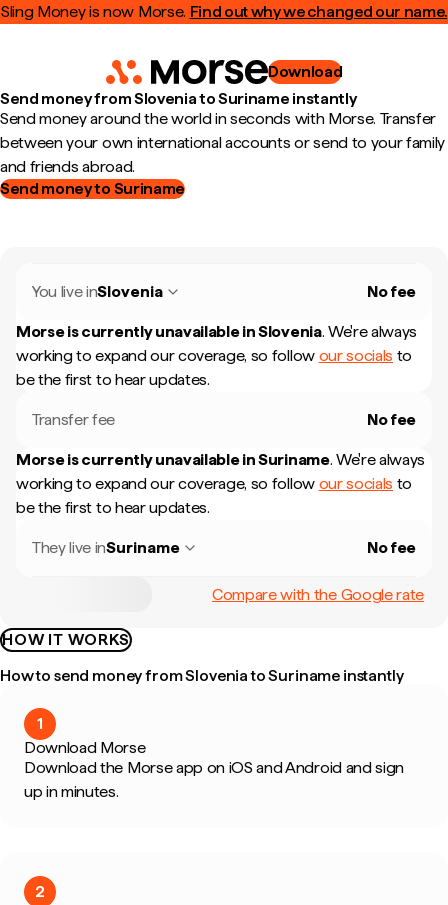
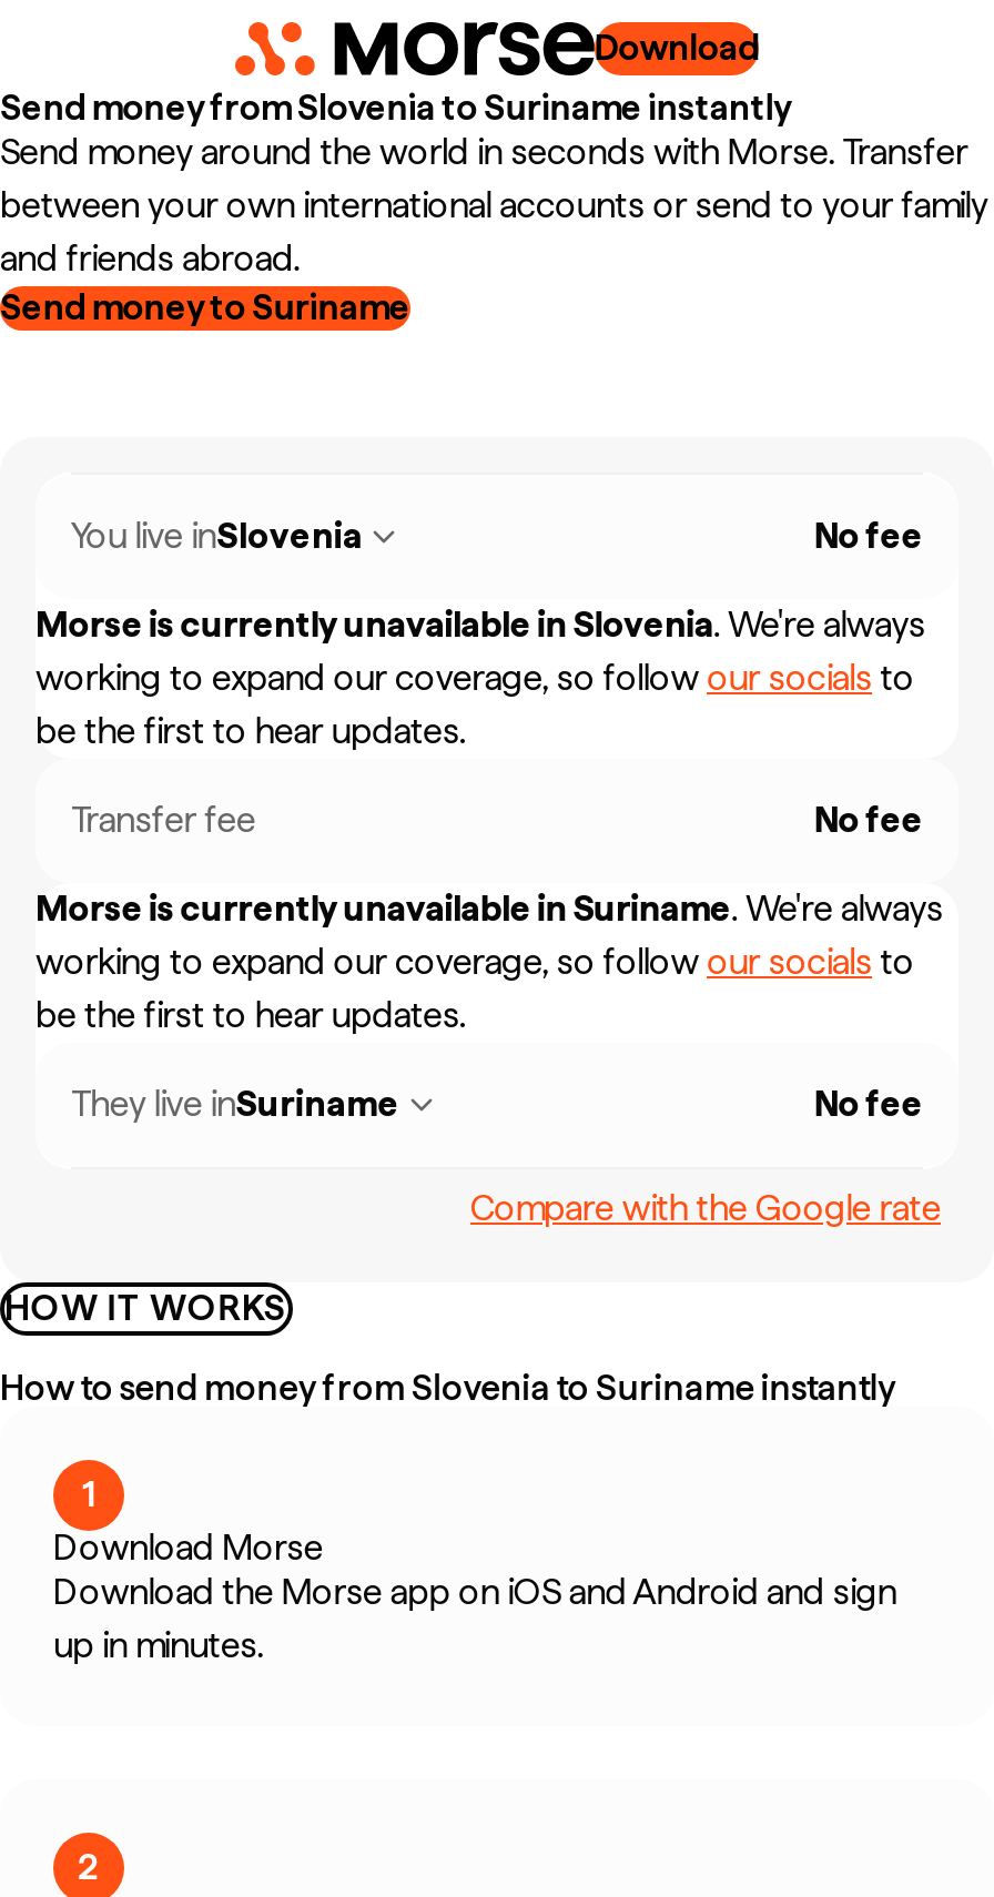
[1,2,447,21] Sling Money is now Morse. Find out why we changed our name. -> none

